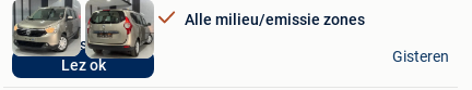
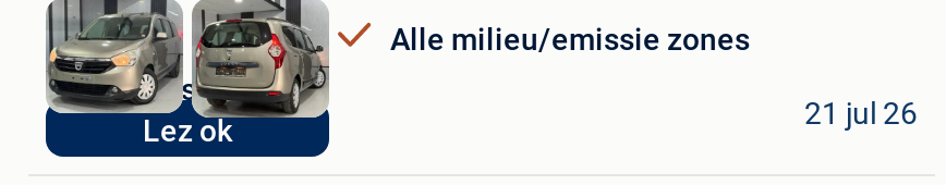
[392,48,449,65] Gisteren -> [804,96,918,131] 21 jul 26

